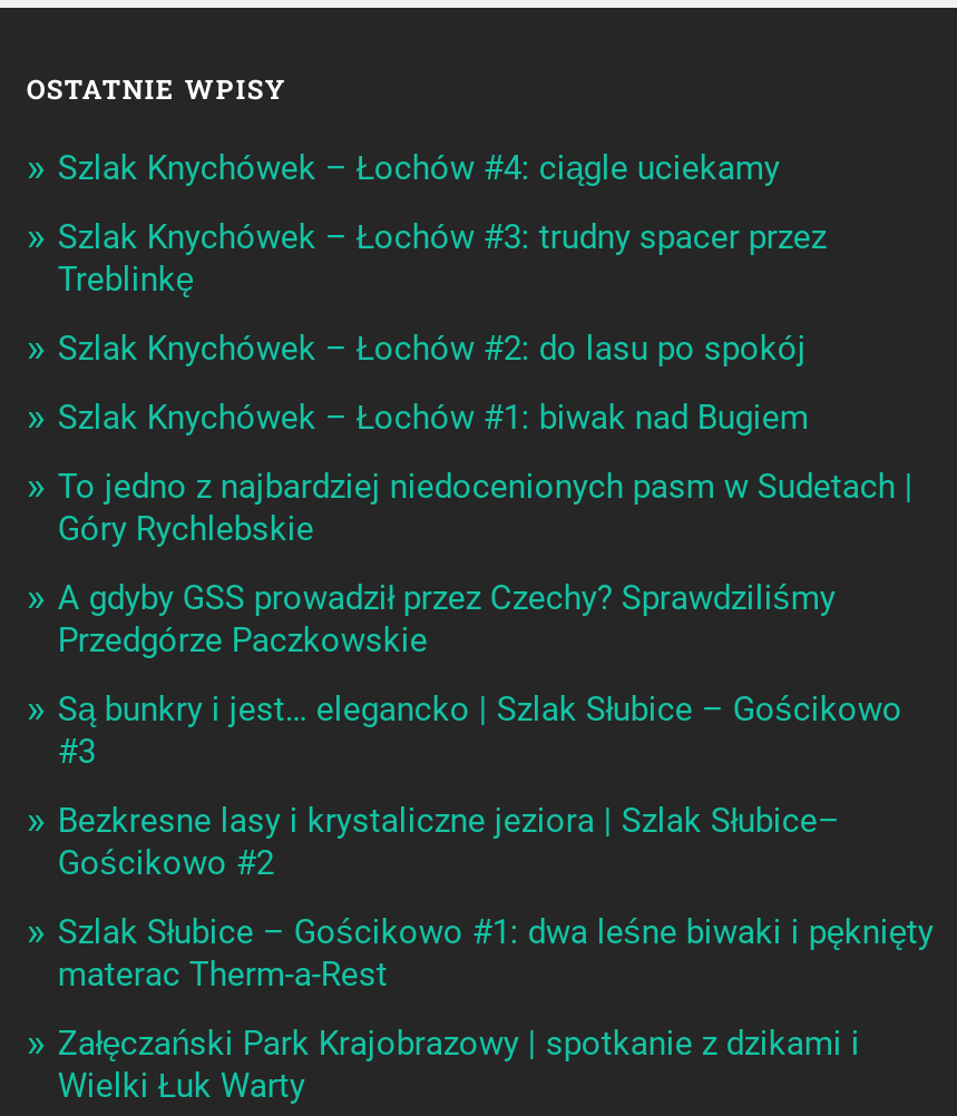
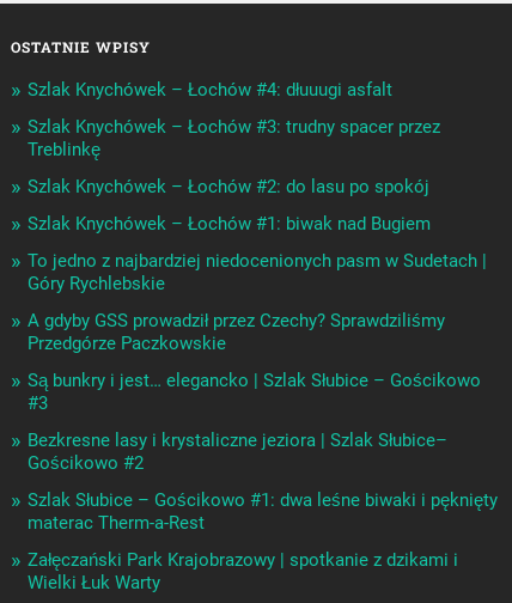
[58,149,780,189] Szlak Knychówek – Łochów #4: ciągle uciekamy -> [27,79,392,101] Szlak Knychówek – Łochów #4: dłuuugi asfalt

